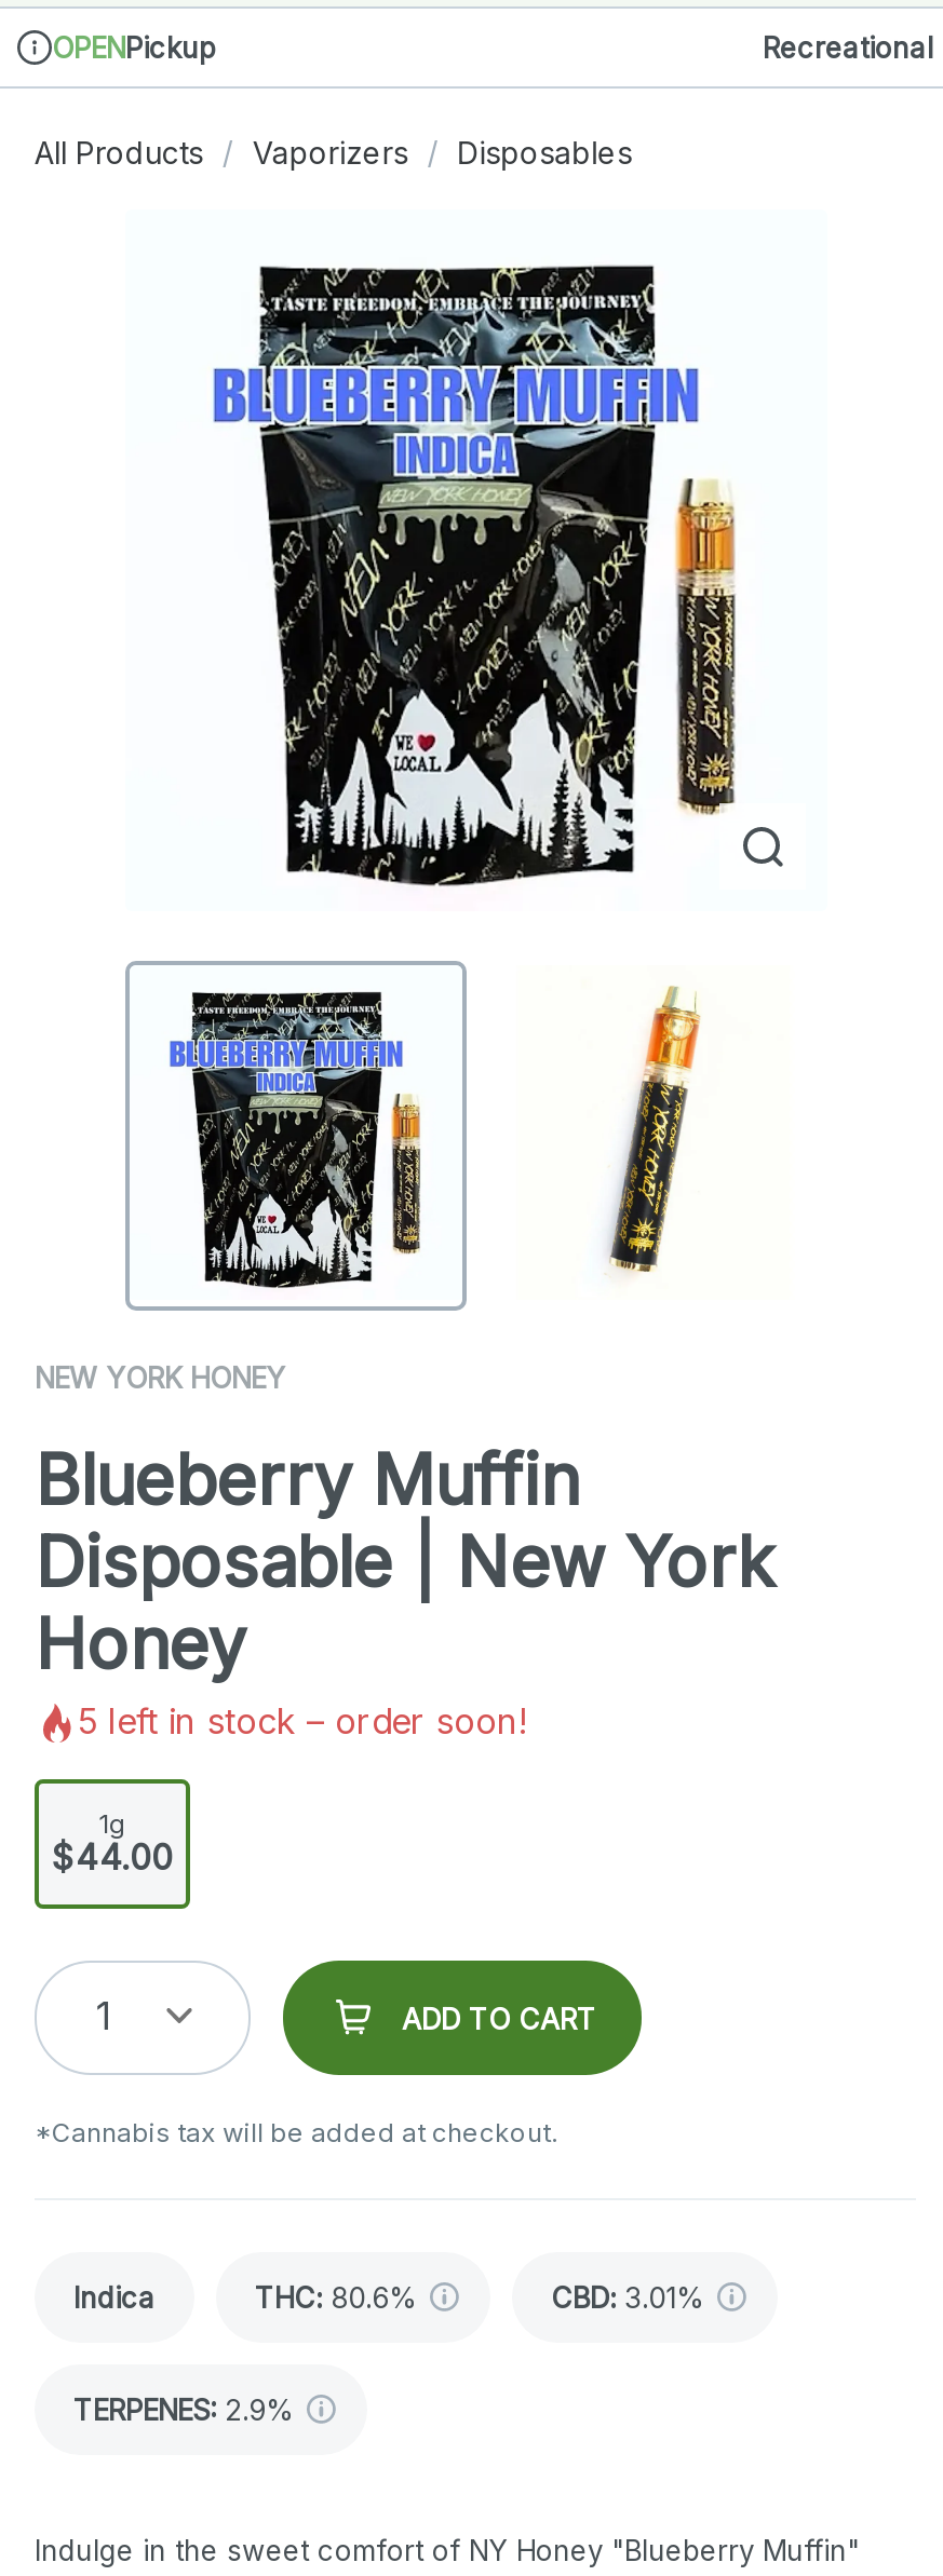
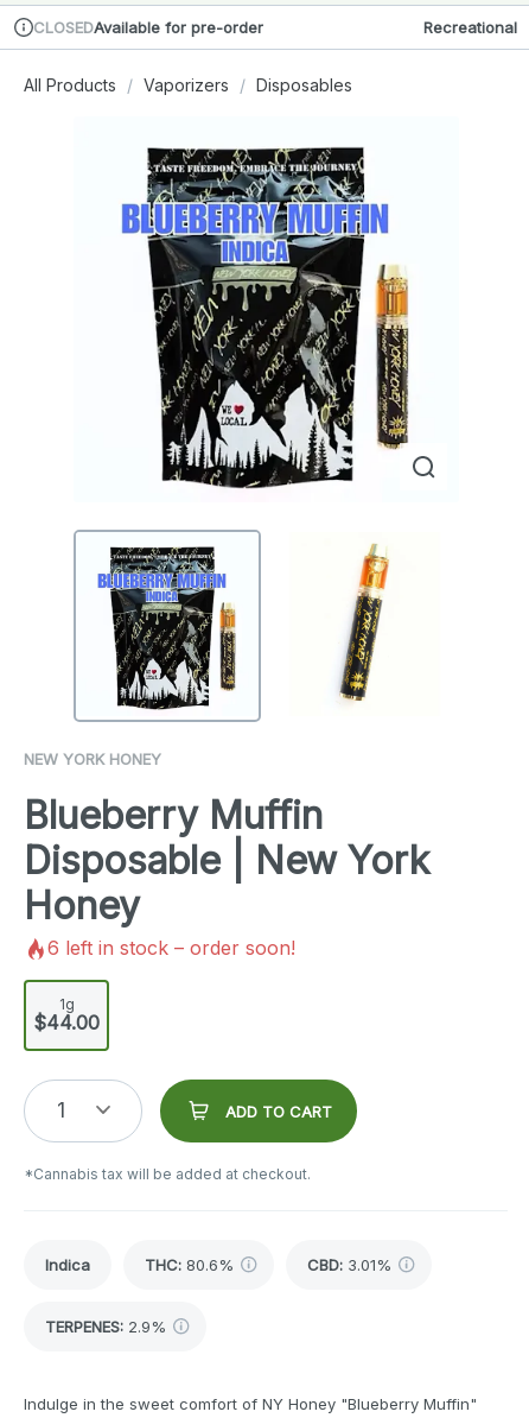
[52,29,216,65] OPENPickup -> [33,17,263,37] CLOSEDAvailable for pre-order
[78,1700,527,1743] 5 left in stock – order soon! -> [47,936,295,960] 6 left in stock – order soon!

